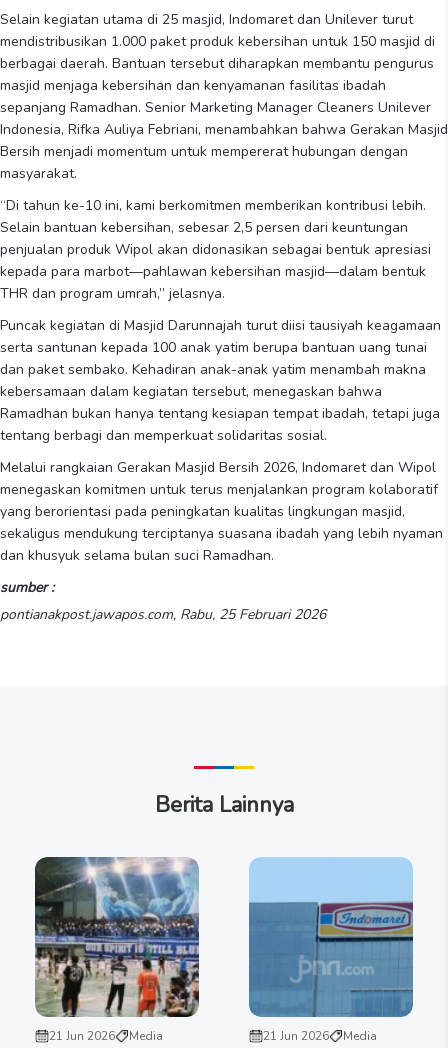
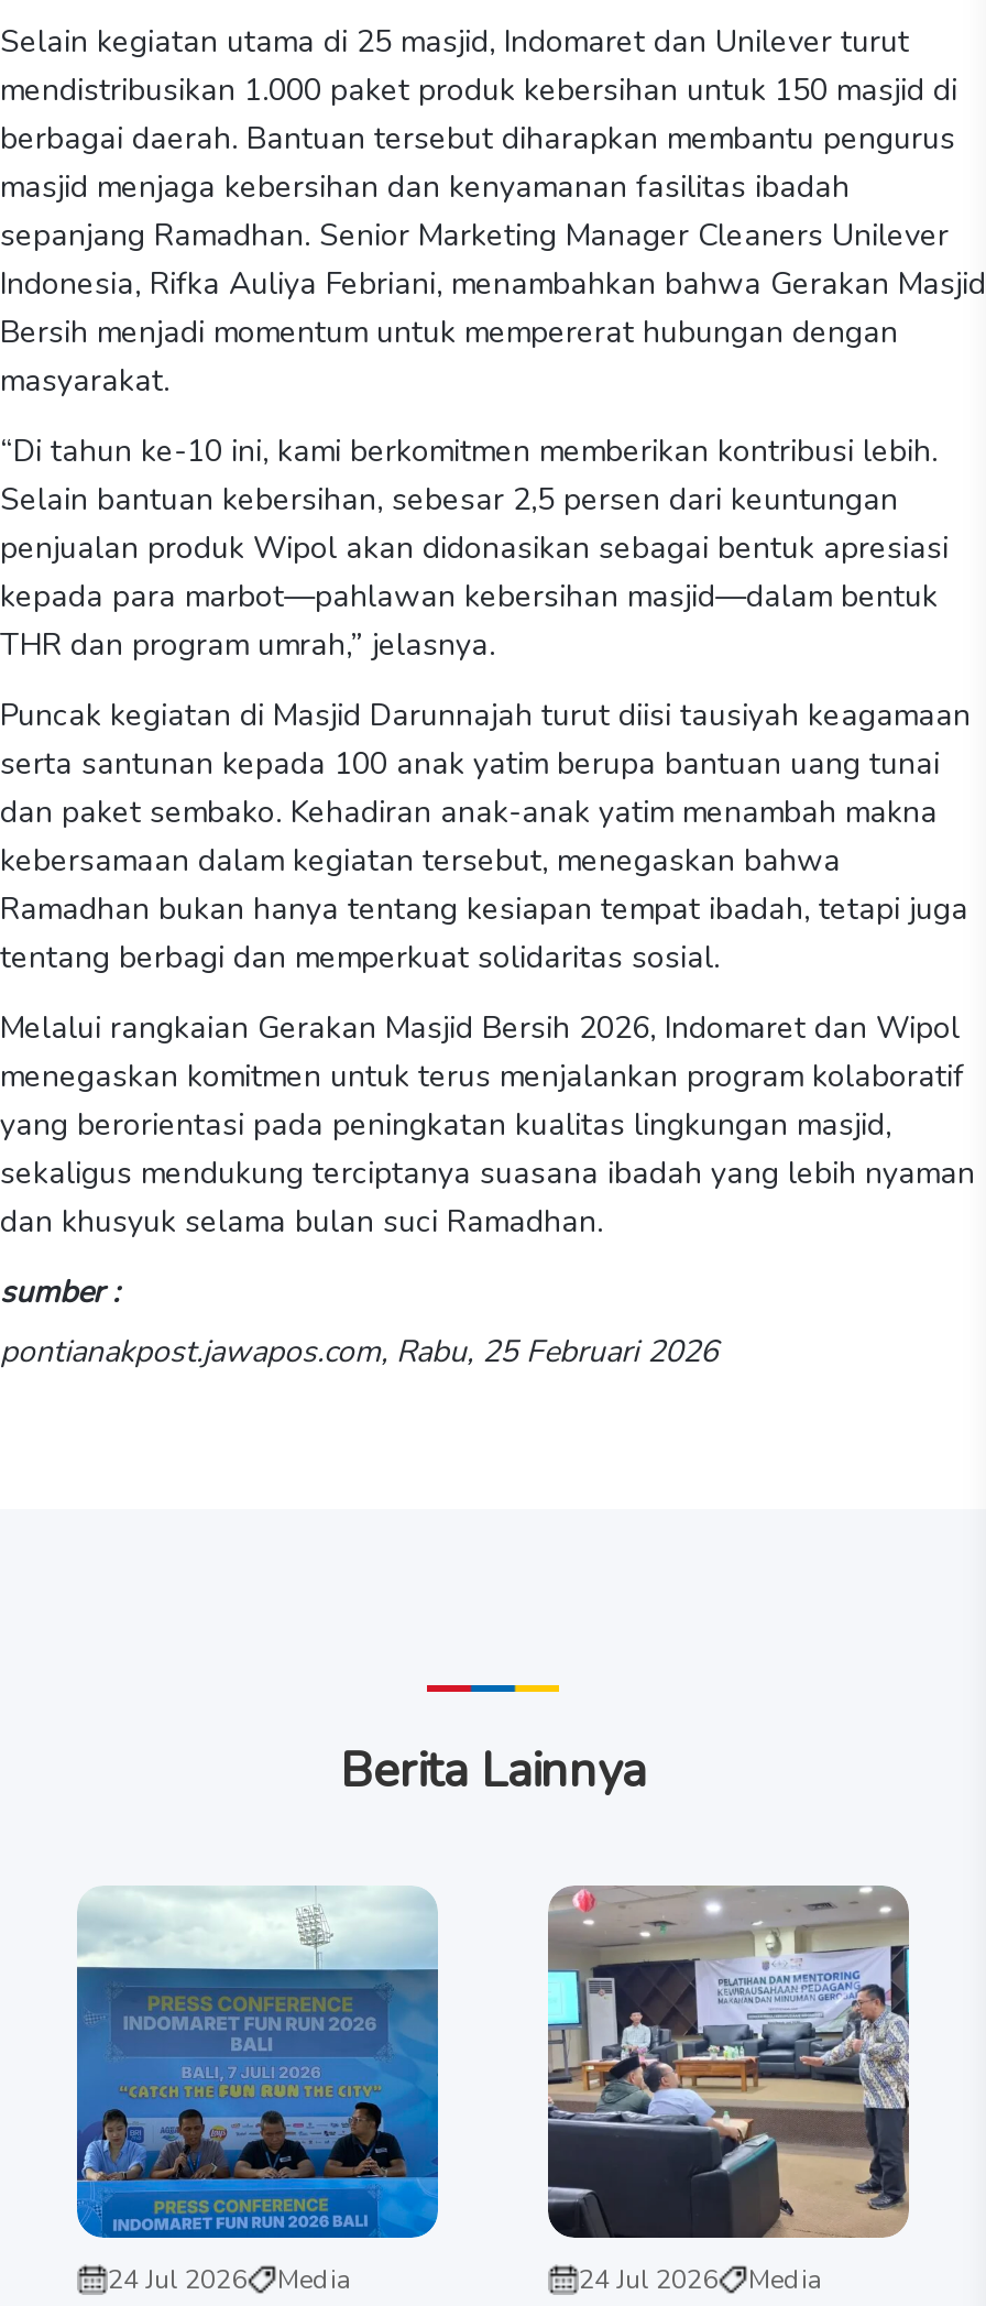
[34,856,200,1044] [image] | 21 Jun 2026 Media -> [75,1886,440,2297] [image] | 24 Jul 2026 Media
[248,857,414,1044] [image] | 21 Jun 2026 Media -> [546,1883,911,2297] [image] | 24 Jul 2026 Media

